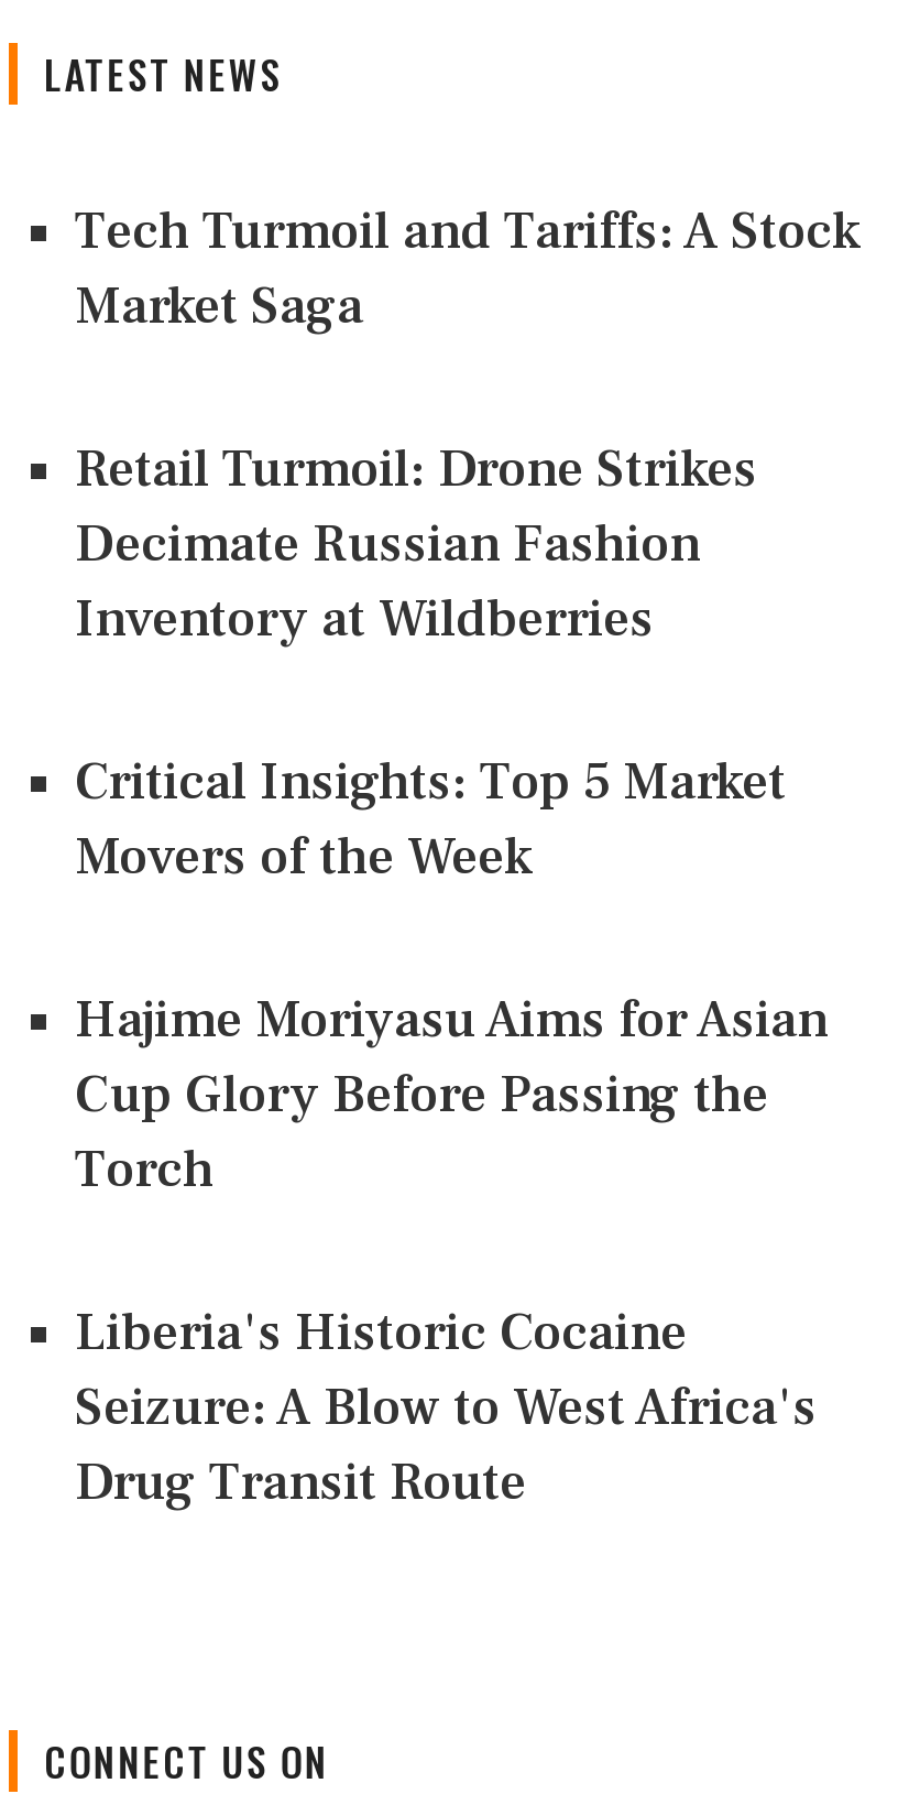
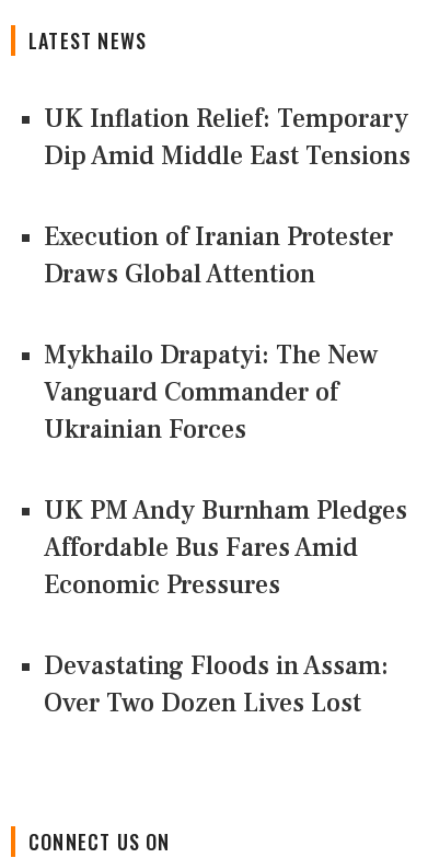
[75,198,861,341] Tech Turmoil and Tariffs: A Stock | Market Saga -> [44,102,410,173] UK Inflation Relief: Temporary | Dip Amid Middle East Tensions
[75,436,757,654] Retail Turmoil: Drone Strikes | Decimate Russian Fashion | Inventory at Wildberries -> [44,221,393,292] Execution of Iranian Protester | Draws Global Attention
[75,749,786,892] Critical Insights: Top 5 Market | Movers of the Week -> [44,339,379,447] Mykhailo Drapatyi: The New | Vanguard Commander of | Ukrainian Forces
[75,987,828,1205] Hajime Moriyasu Aims for Asian | Cup Glory Before Passing the | Torch -> [44,494,407,602] UK PM Andy Burnham Pledges | Affordable Bus Fares Amid | Economic Pressures
[75,1300,817,1518] Liberia's Historic Cocaine | Seizure: A Blow to West Africa's | Drug Transit Route -> [44,650,389,721] Devastating Floods in Assam: | Over Two Dozen Lives Lost

